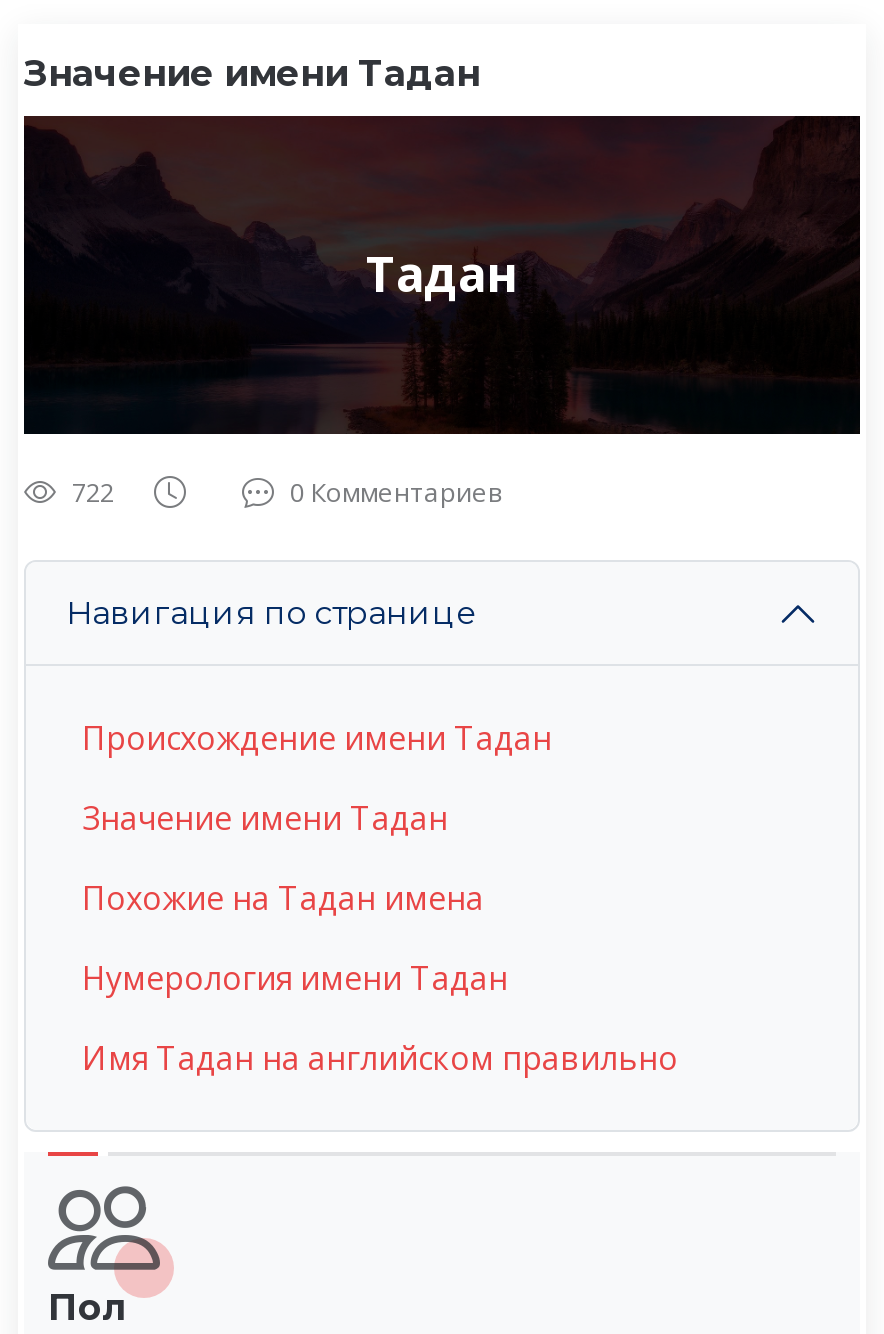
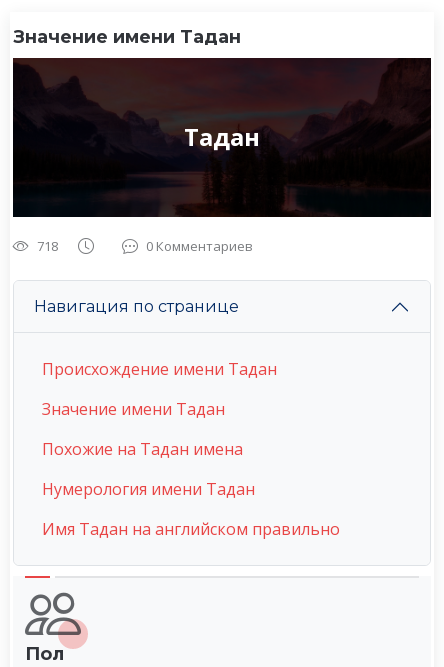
[72,473,114,509] 722 -> [37,236,58,254] 718

